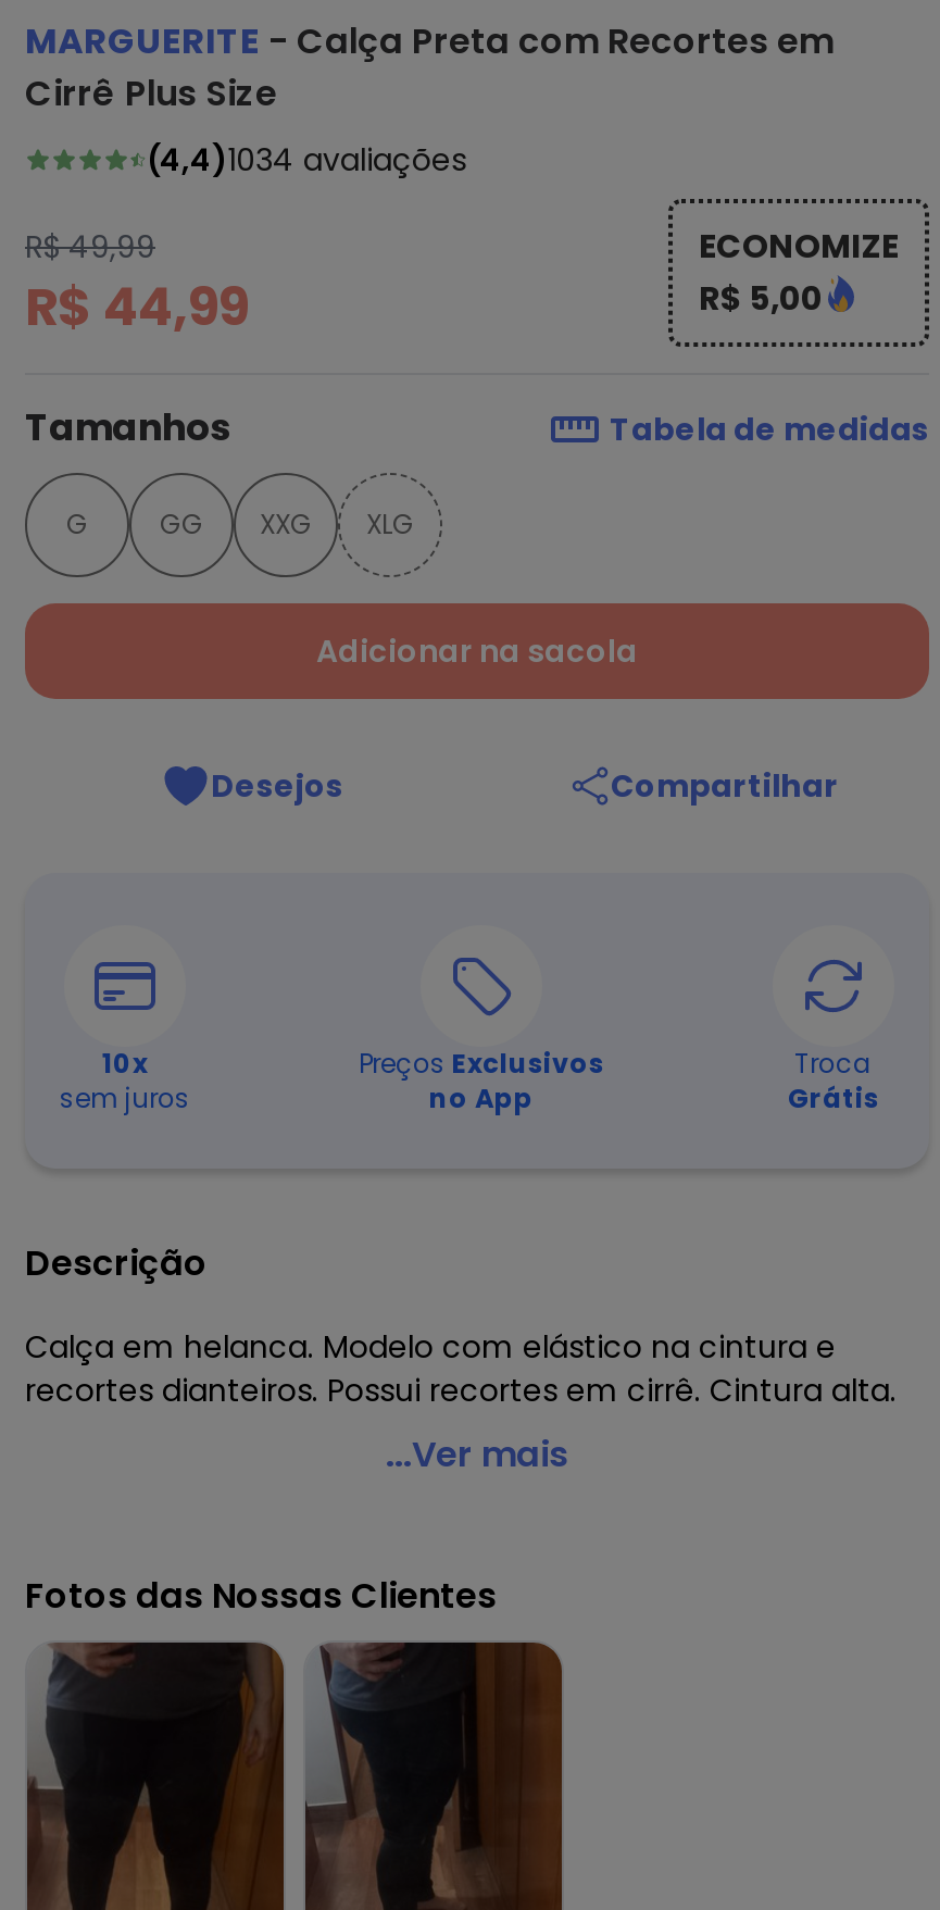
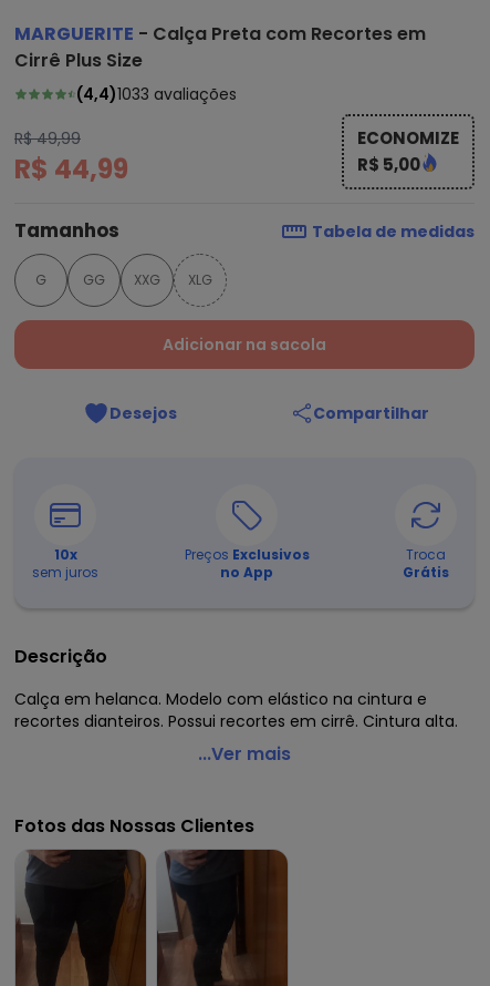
[147,138,466,182] (4,4)1034 avaliações -> [76,83,237,105] (4,4)1033 avaliações

